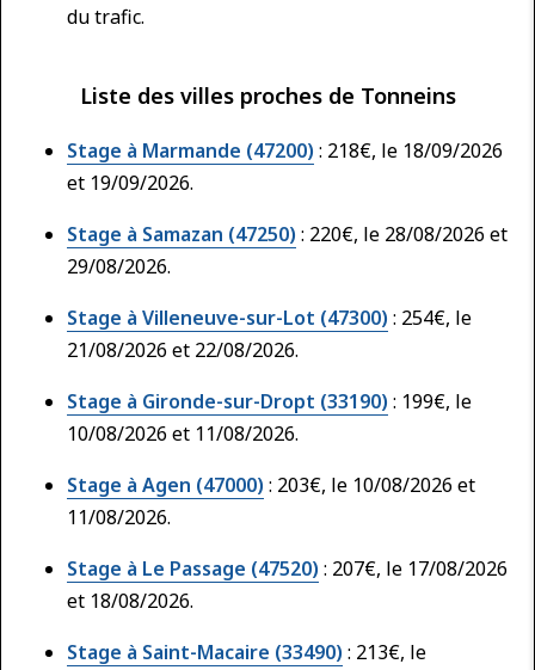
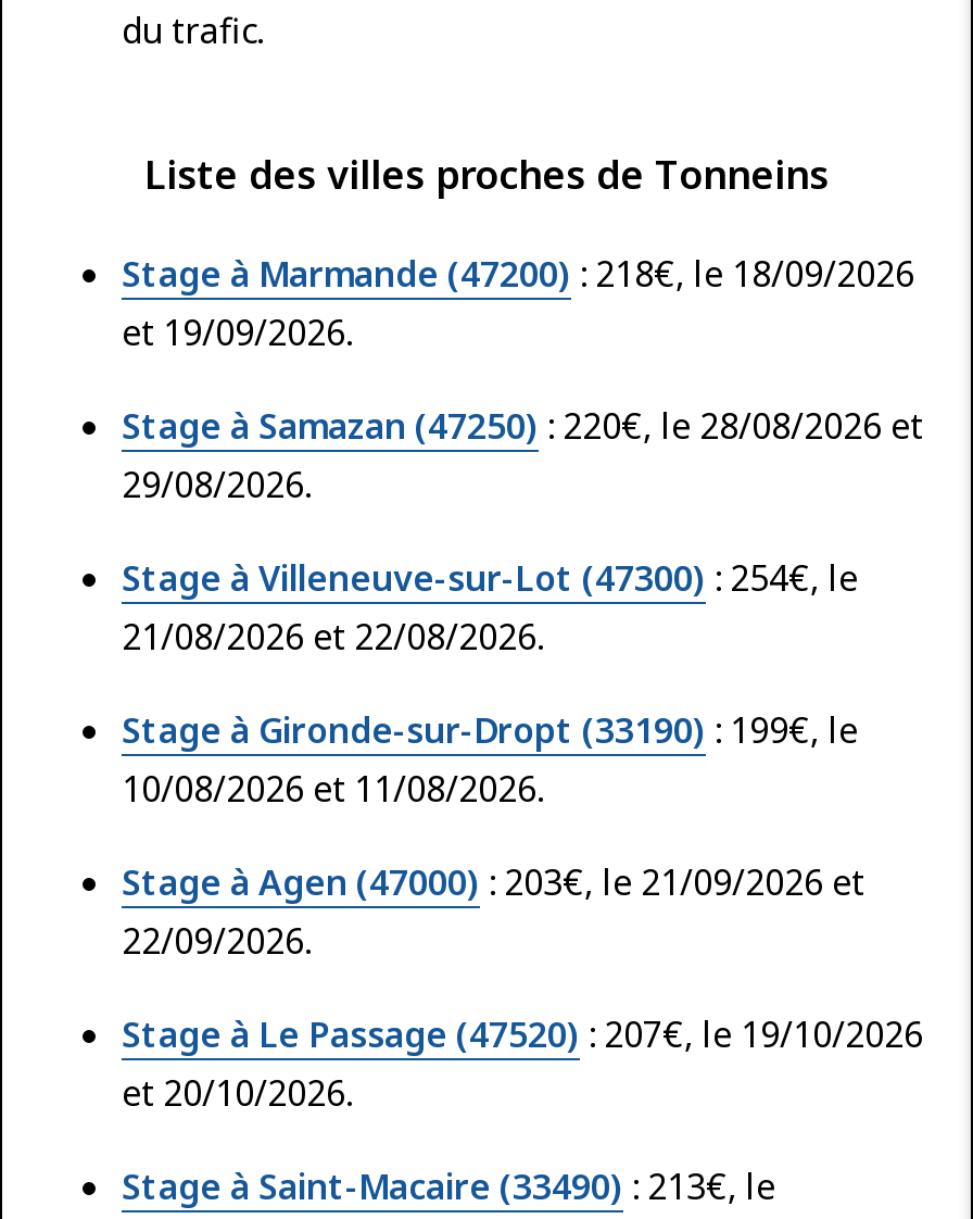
[67,472,475,498] Stage à Agen (47000): 203€, le 10/08/2026 et -> [122,859,864,906] Stage à Agen (47000): 203€, le 21/09/2026 et
[67,504,171,530] 11/08/2026. -> [122,917,311,965] 22/09/2026.
[67,555,508,582] Stage à Le Passage (47520): 207€, le 17/08/2026 -> [122,1011,923,1058] Stage à Le Passage (47520): 207€, le 19/10/2026
[67,588,193,614] et 18/08/2026. -> [122,1069,352,1117] et 20/10/2026.

